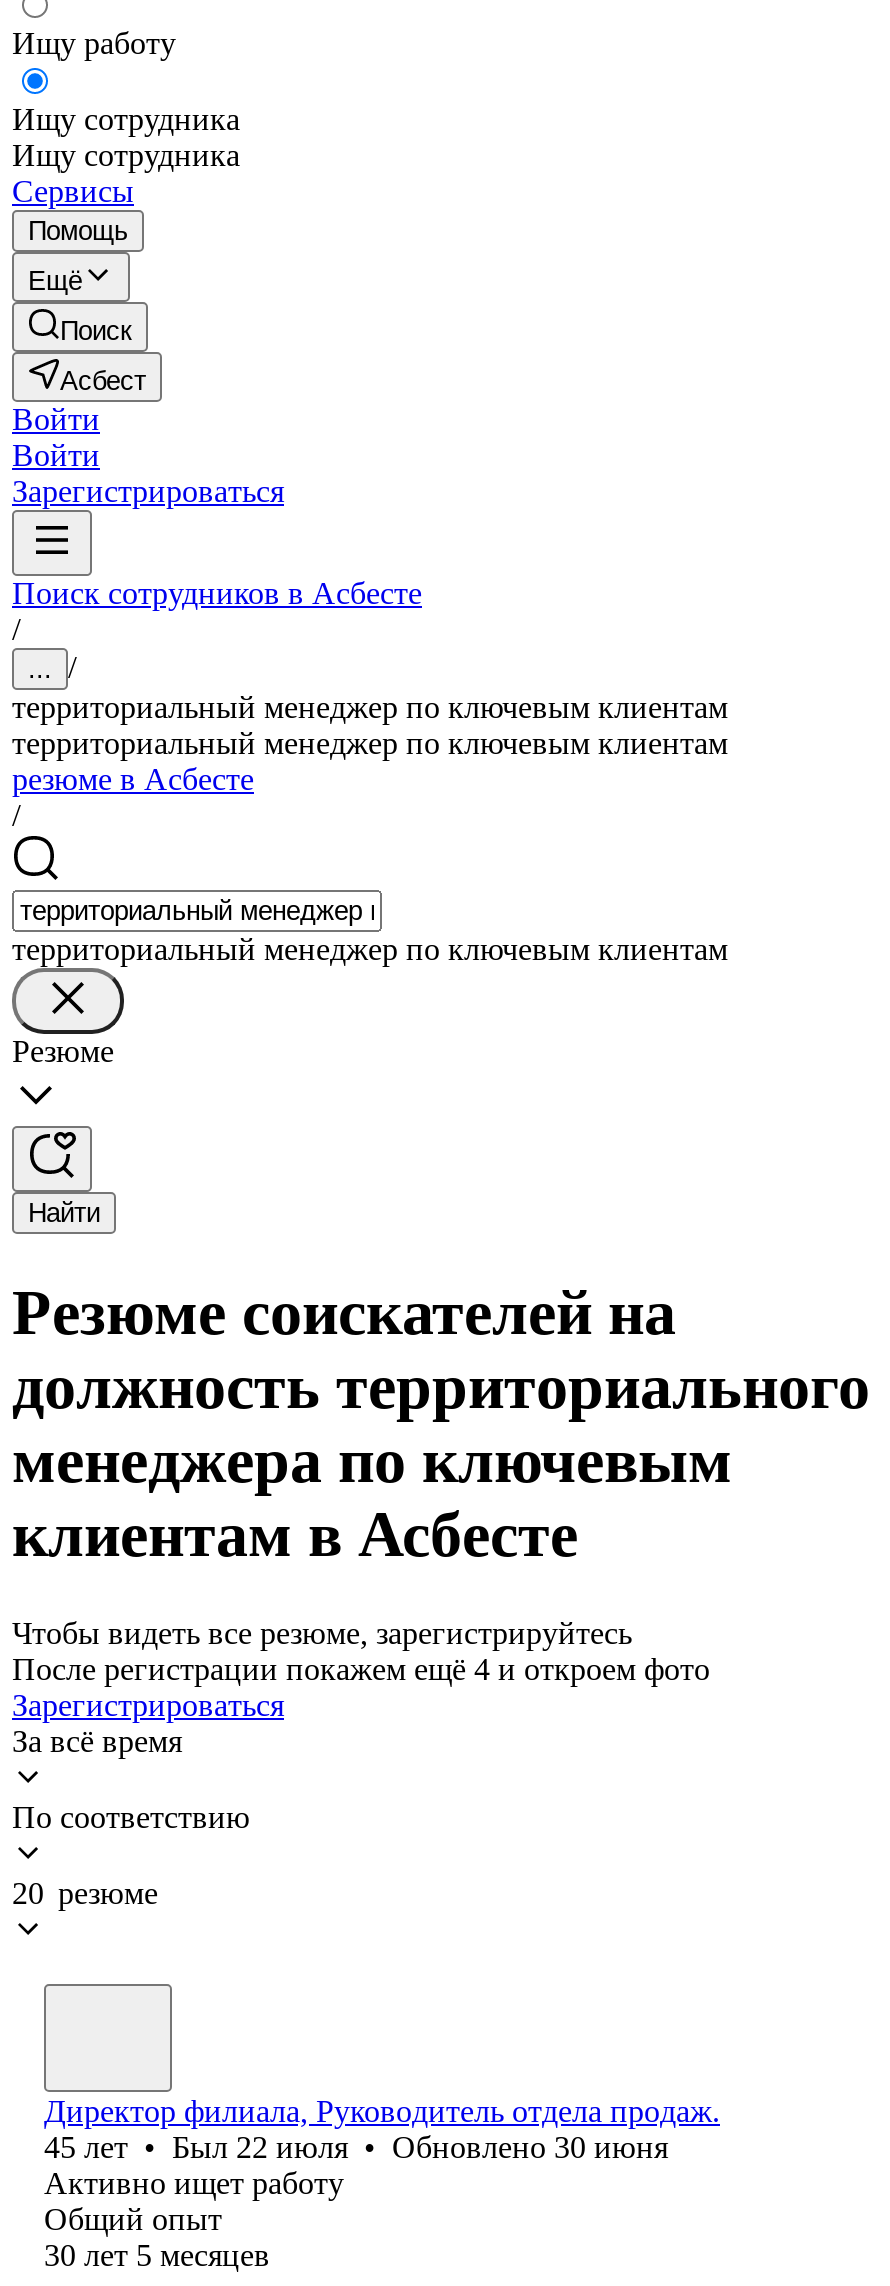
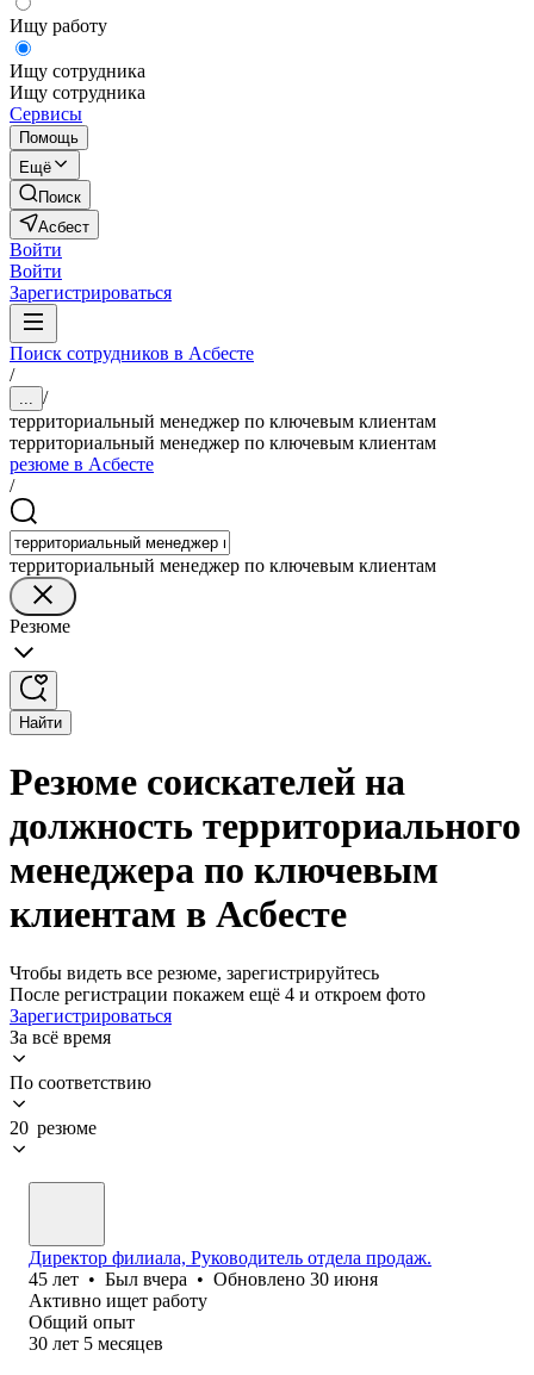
[44,2130,668,2164] 45 лет • Был 22 июля • Обновлено 30 июня -> [29,1269,378,1289] 45 лет • Был вчера • Обновлено 30 июня

